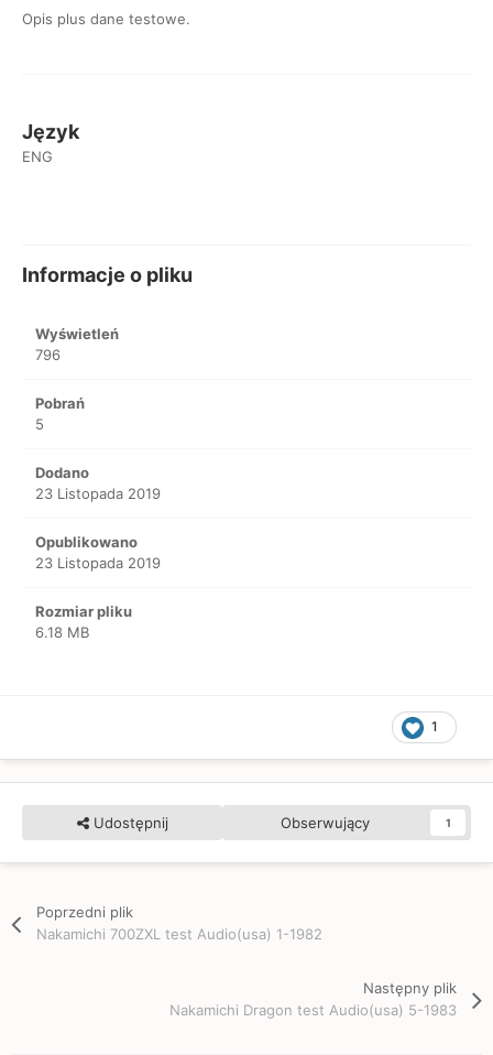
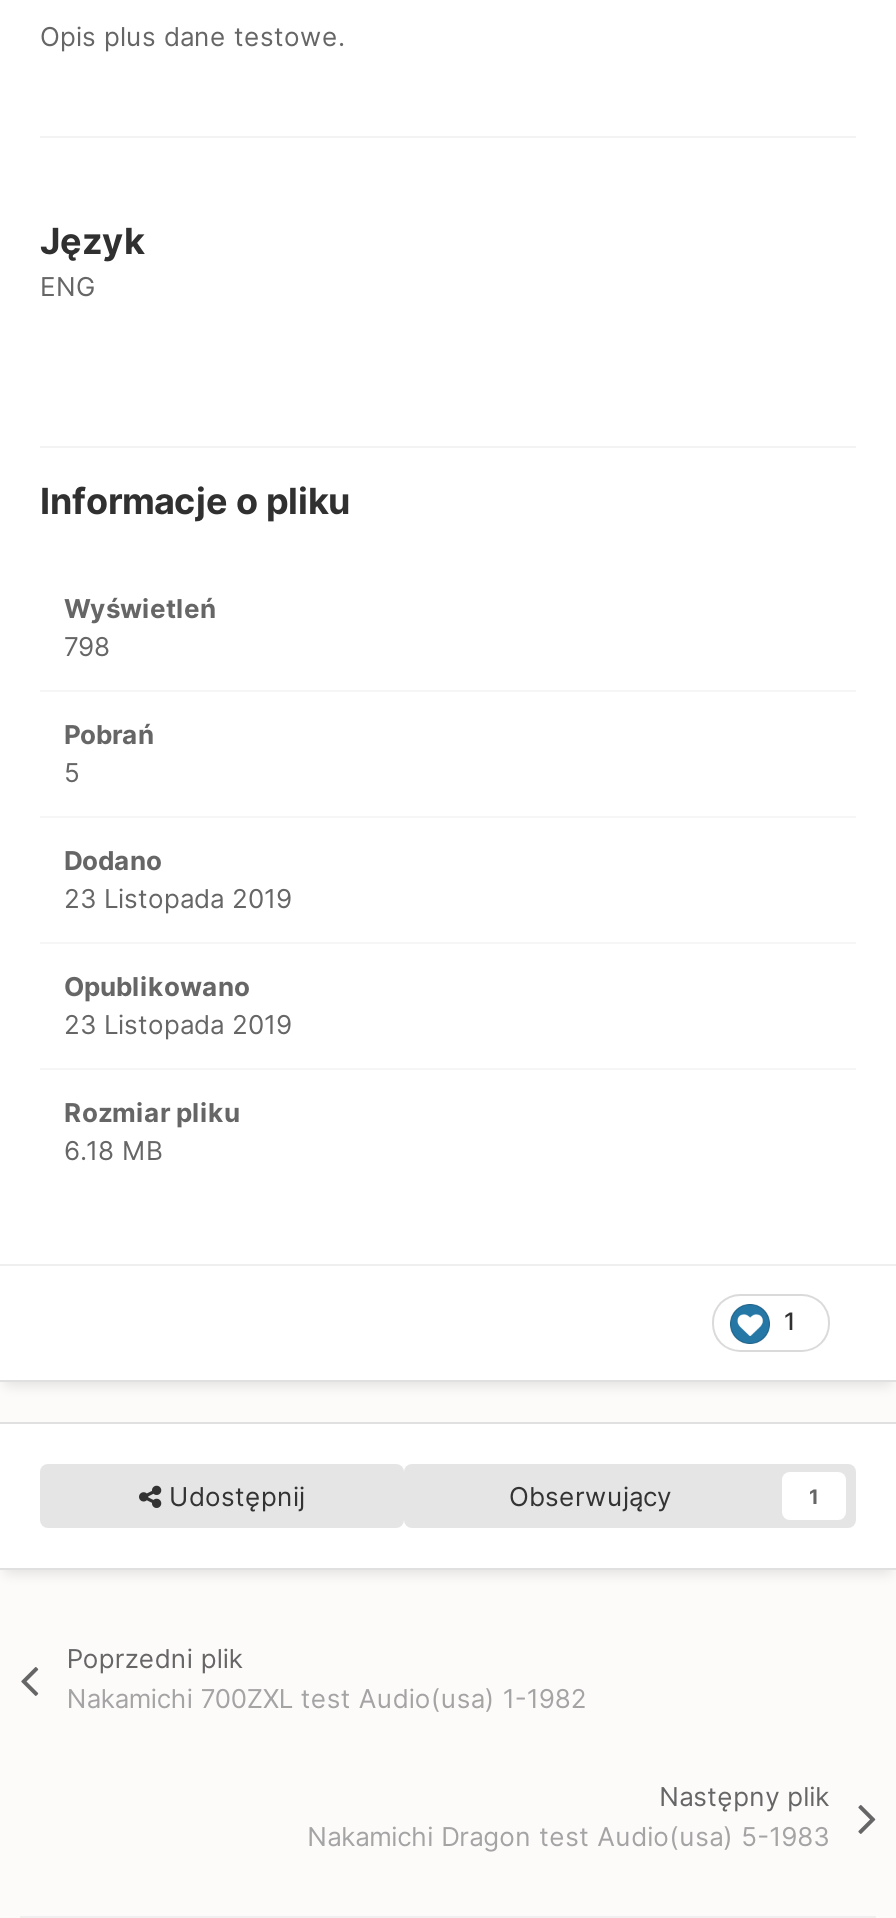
[35,346,61,364] 796 -> [64,631,110,663] 798

